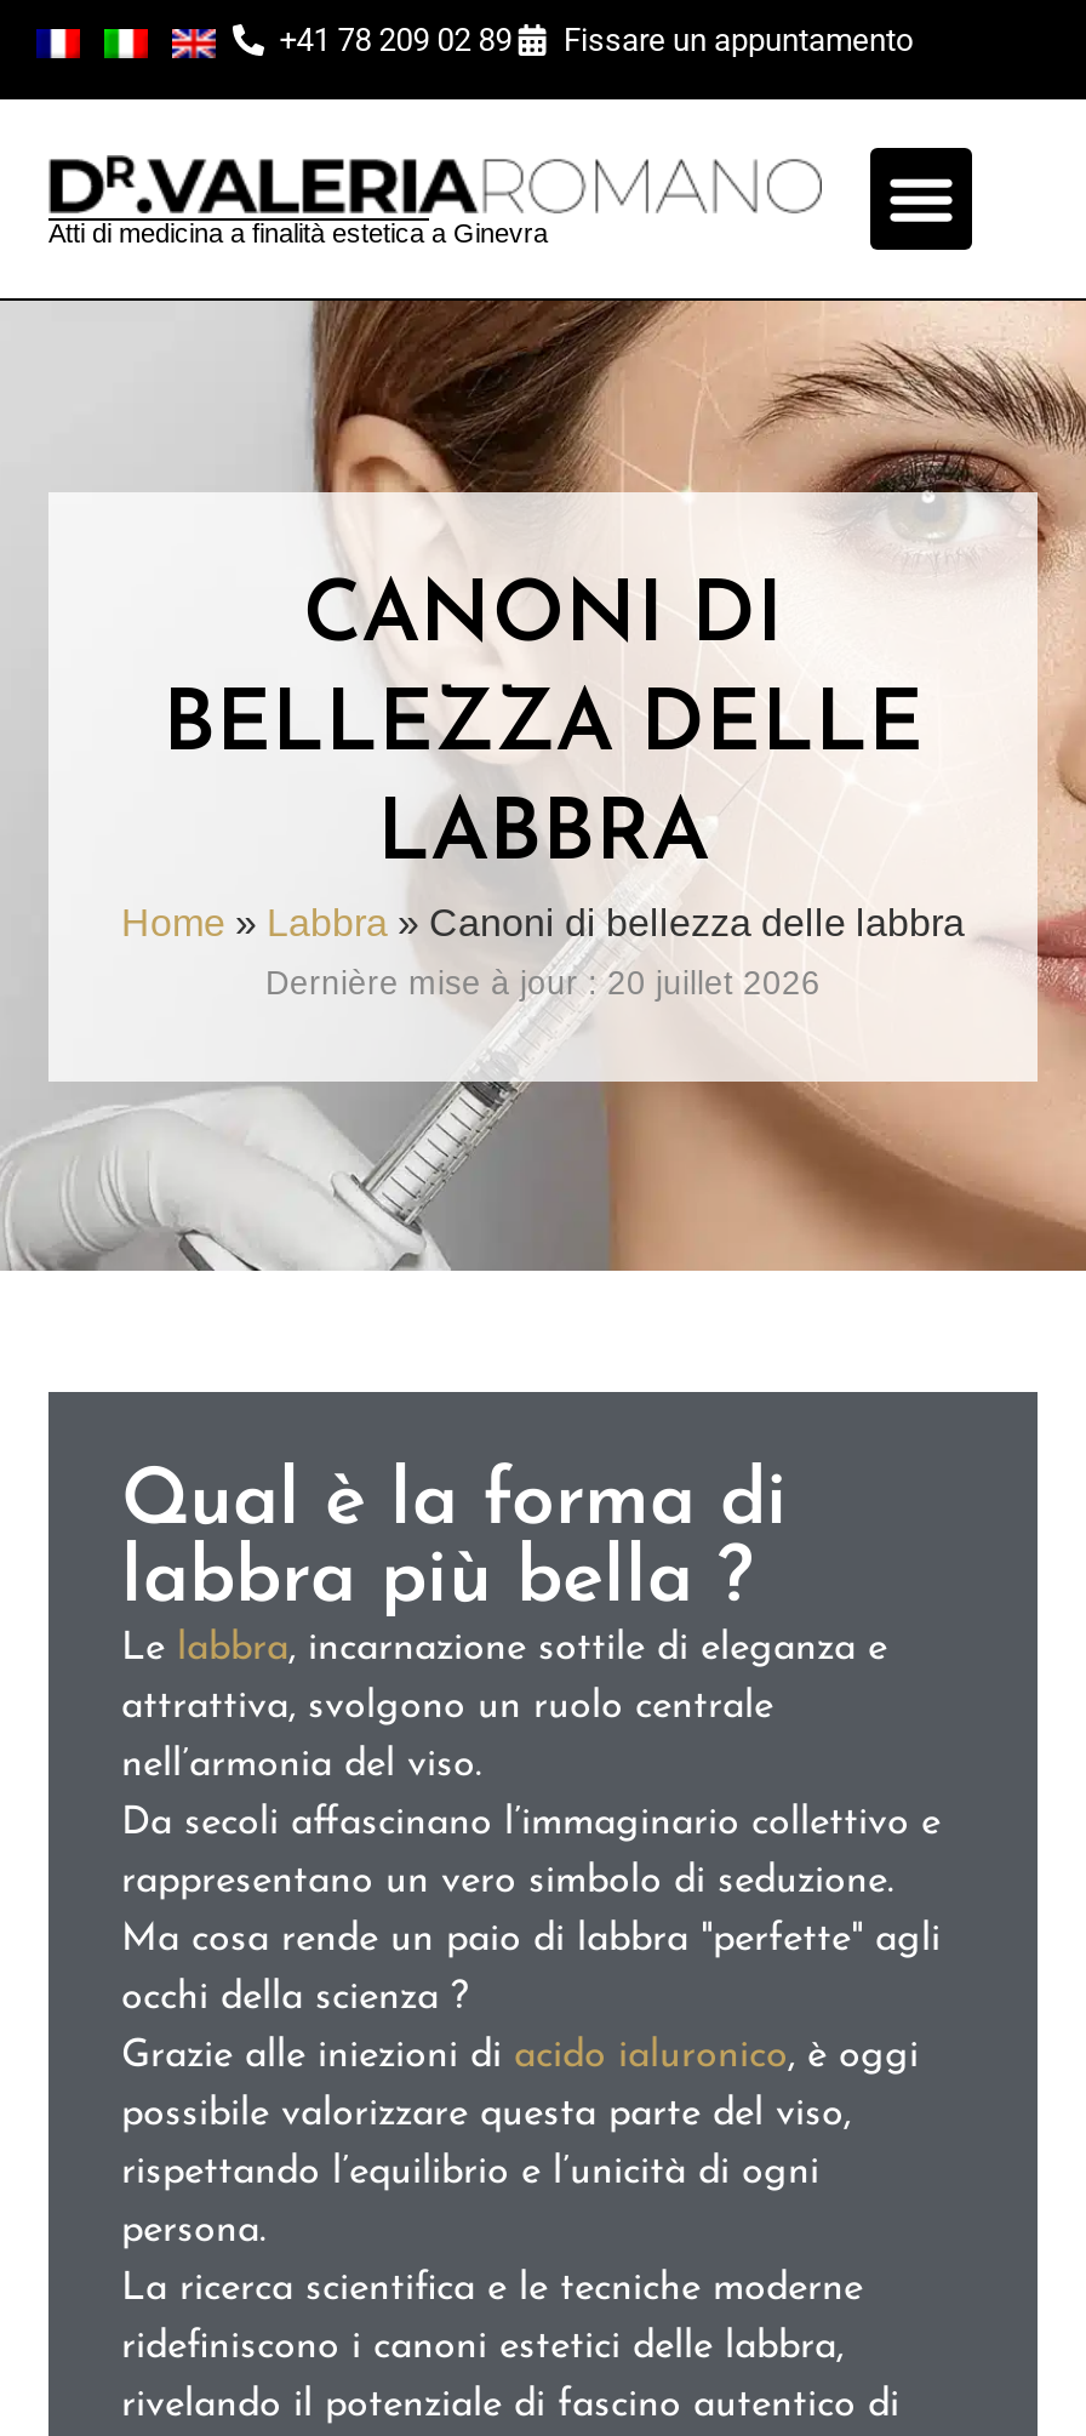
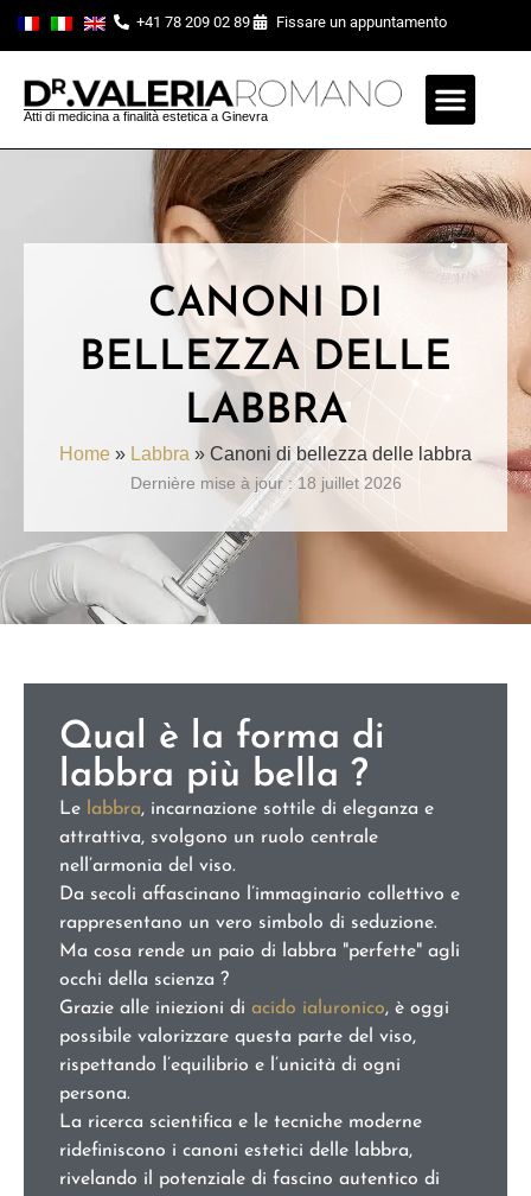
[265,964,821,1000] Dernière mise à jour : 20 juillet 2026 -> [130,474,401,492] Dernière mise à jour : 18 juillet 2026

